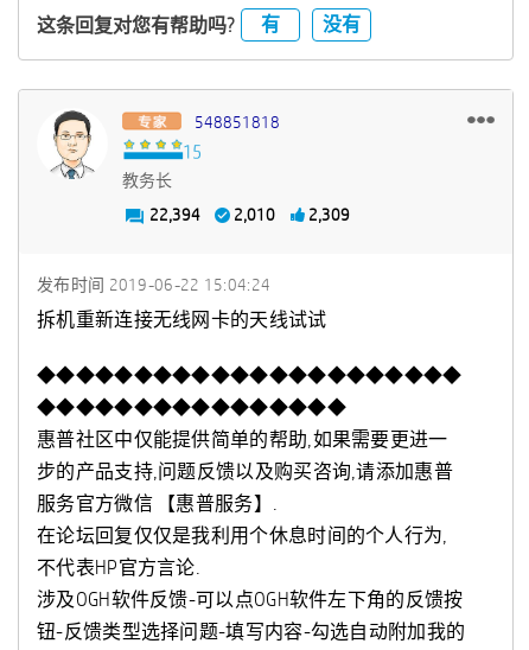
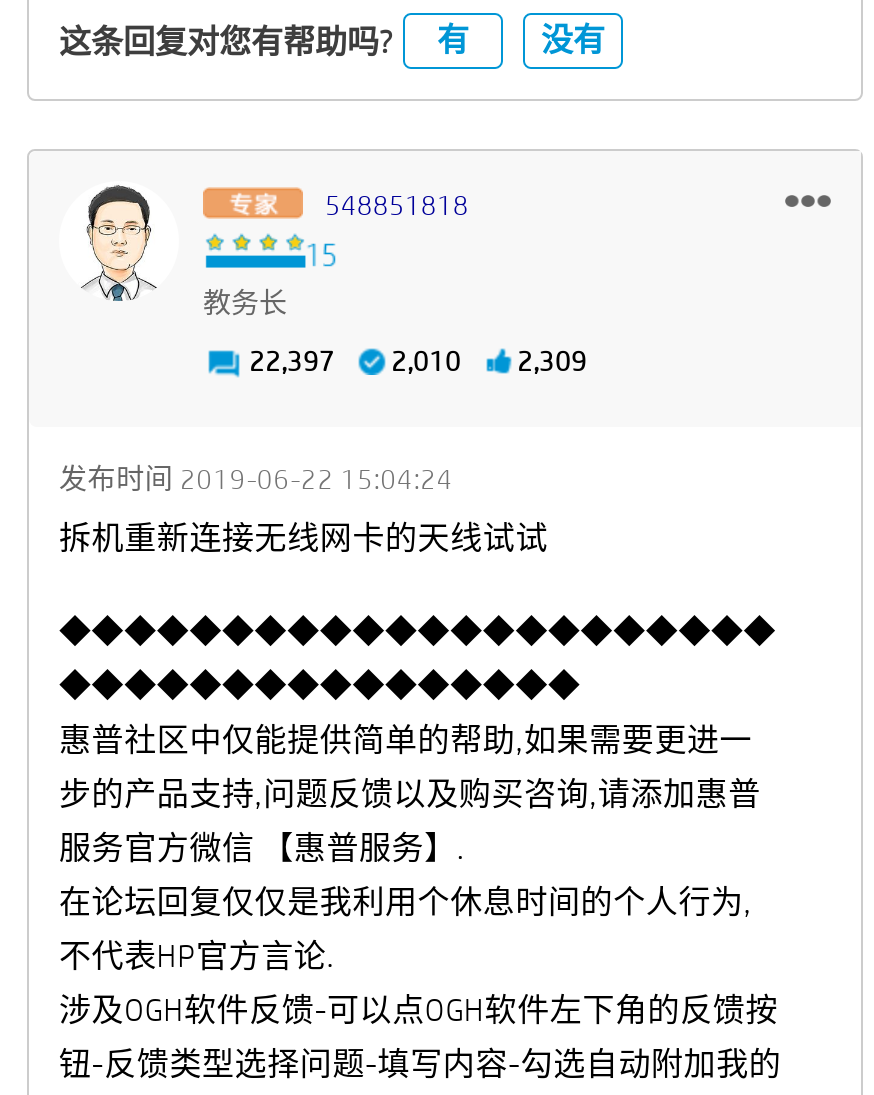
[149,204,350,225] 22,394 2,010 2,309 -> [249,343,587,379] 22,397 2,010 2,309

